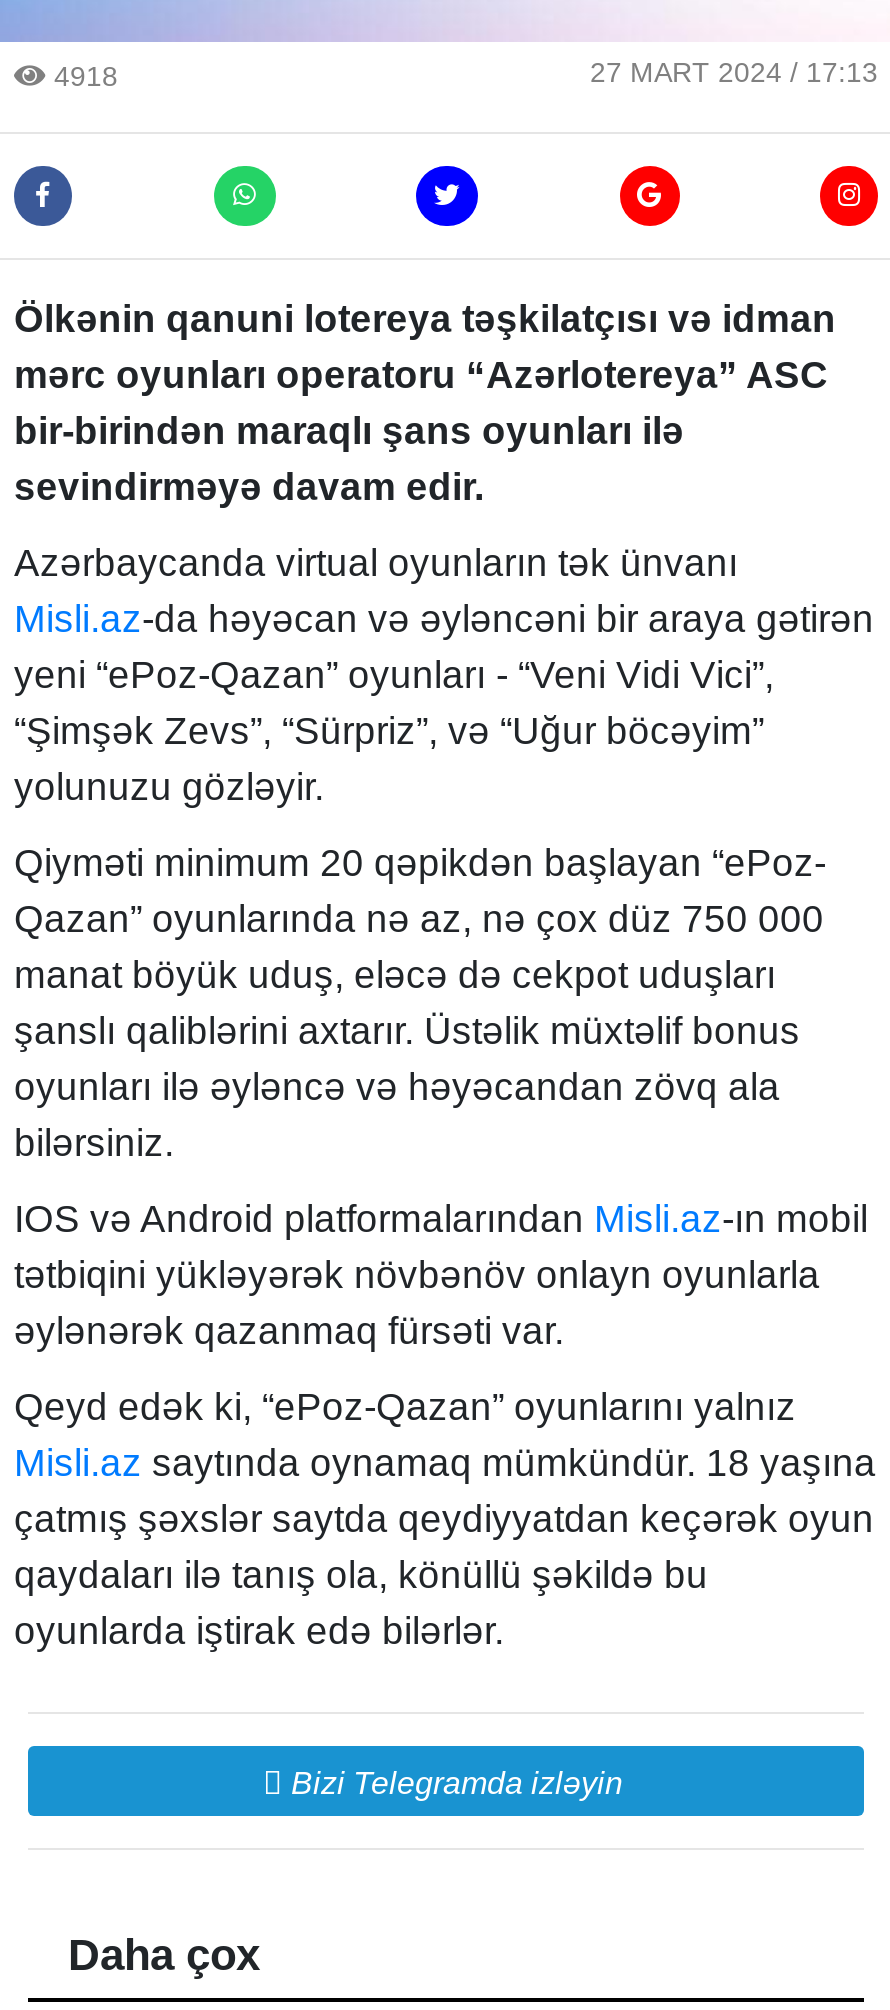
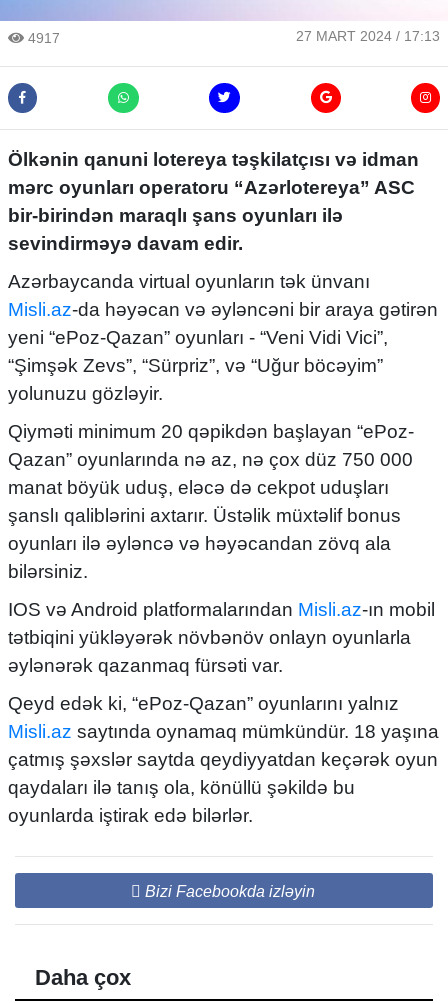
[46,61,118,93] 4918 -> [24,30,60,46] 4917
[291,1767,623,1801] Bizi Telegramda izləyin -> [144,883,314,900] Bizi Facebookda izləyin

